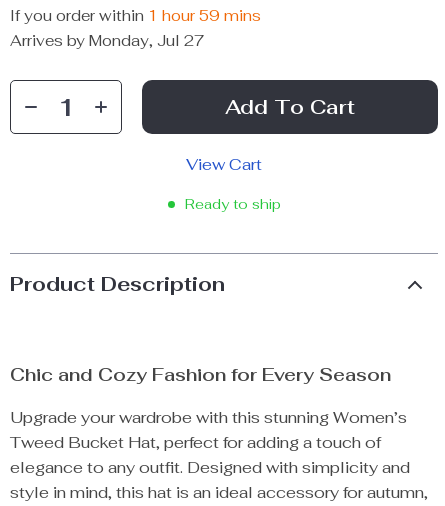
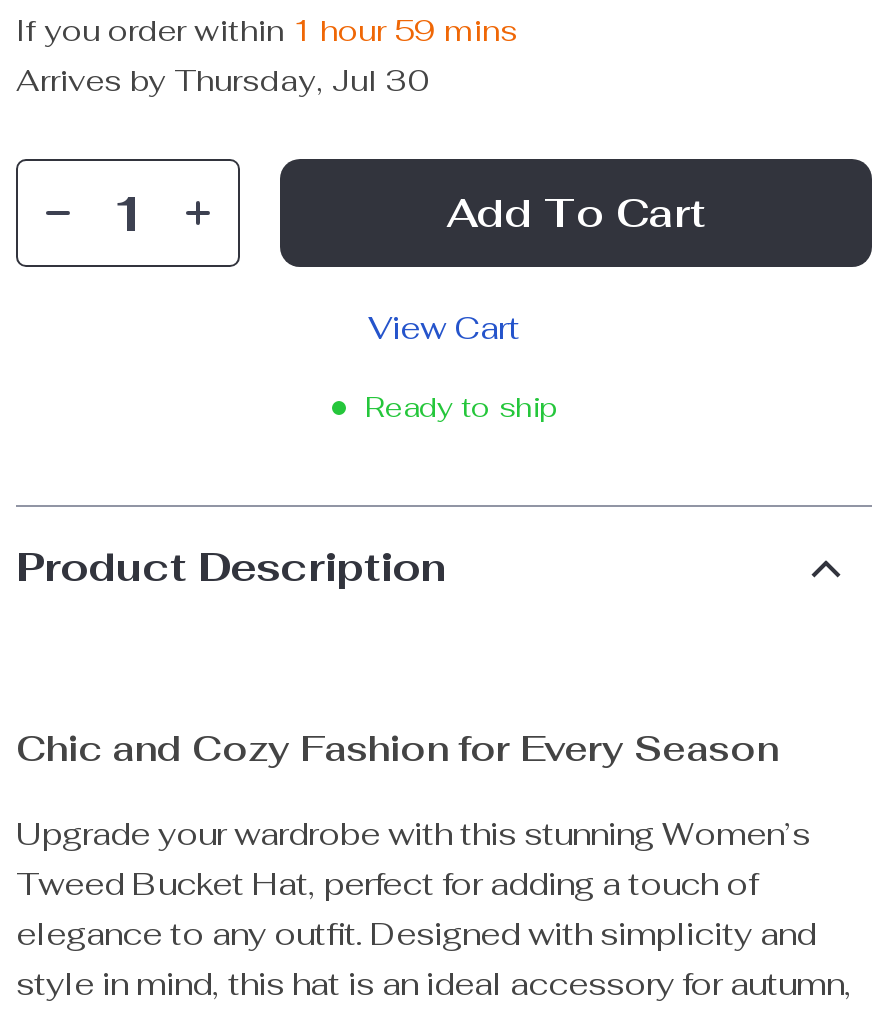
[10,31,205,50] Arrives by Monday, Jul 27 -> [16,61,430,99] Arrives by Thursday, Jul 30

